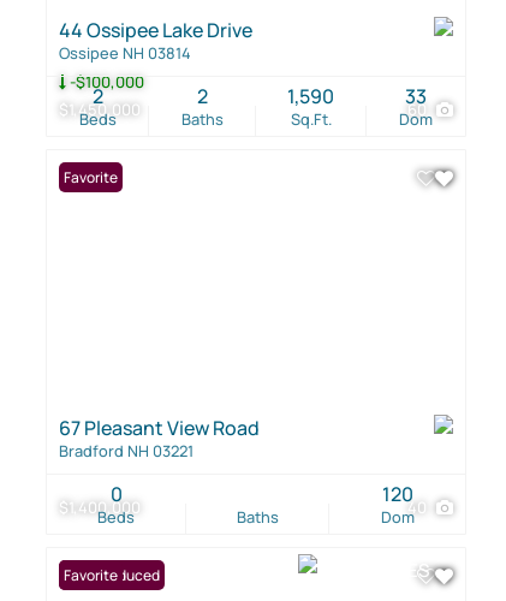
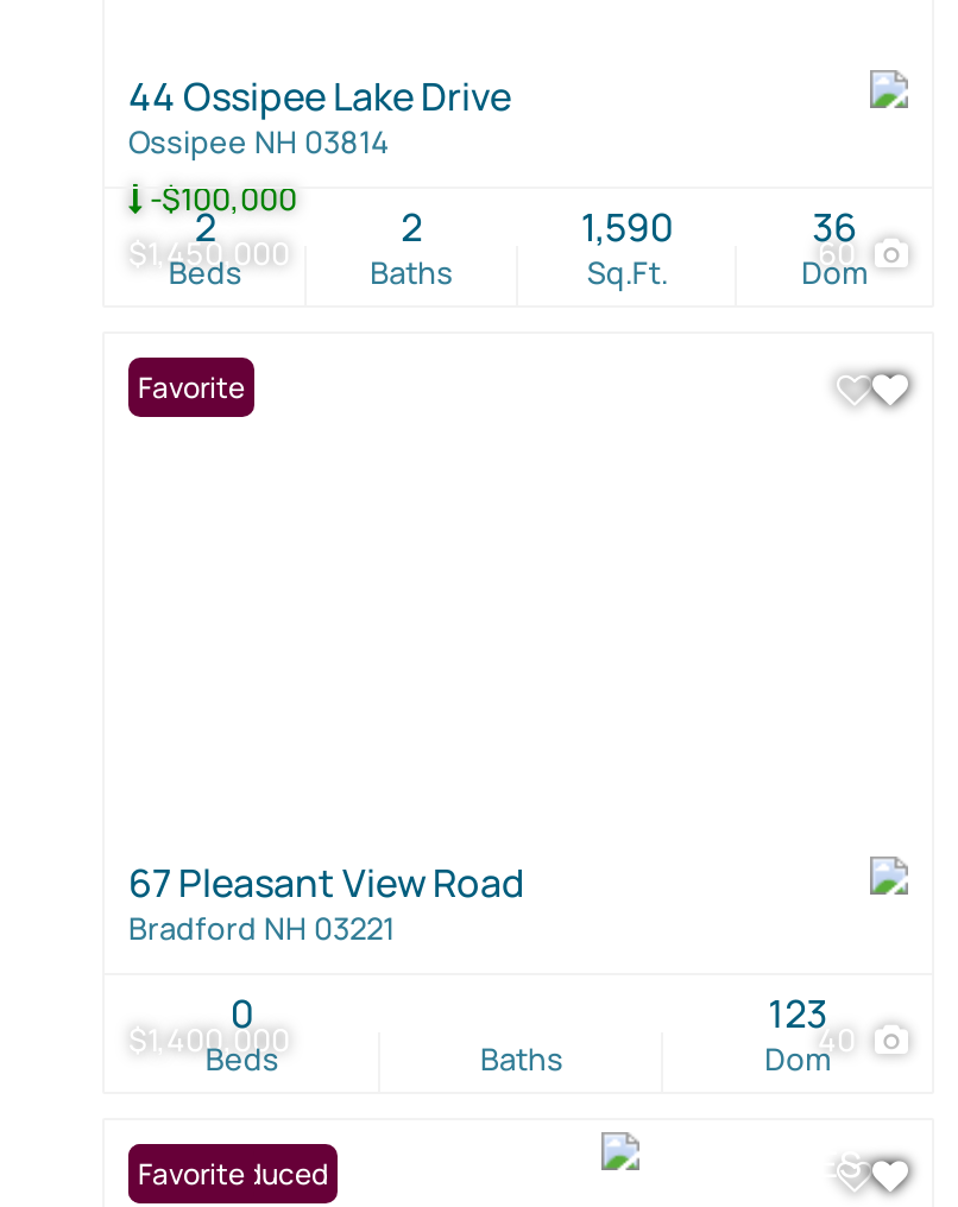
[405,83,427,109] 33 -> [812,200,857,253] 36
[382,481,413,507] 120 -> [768,987,828,1039] 123

